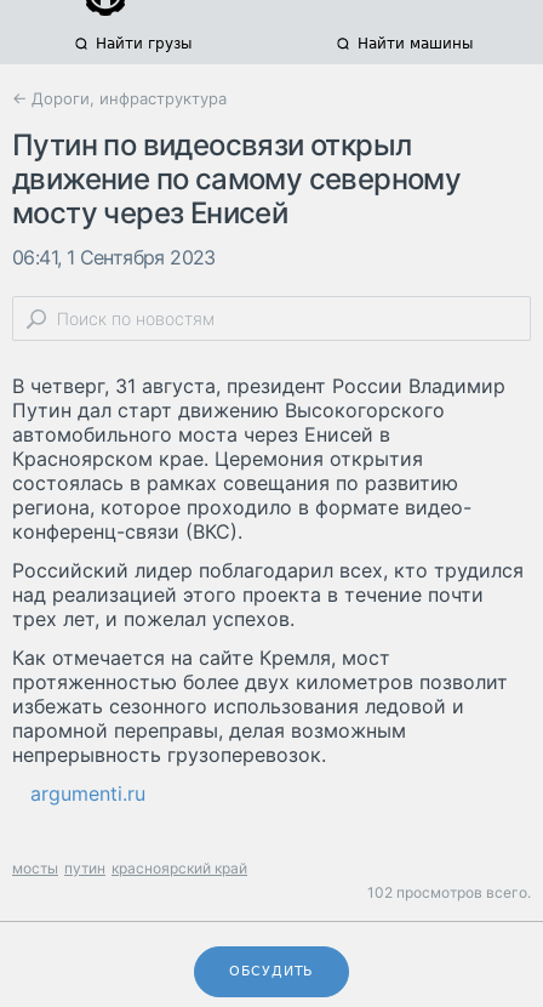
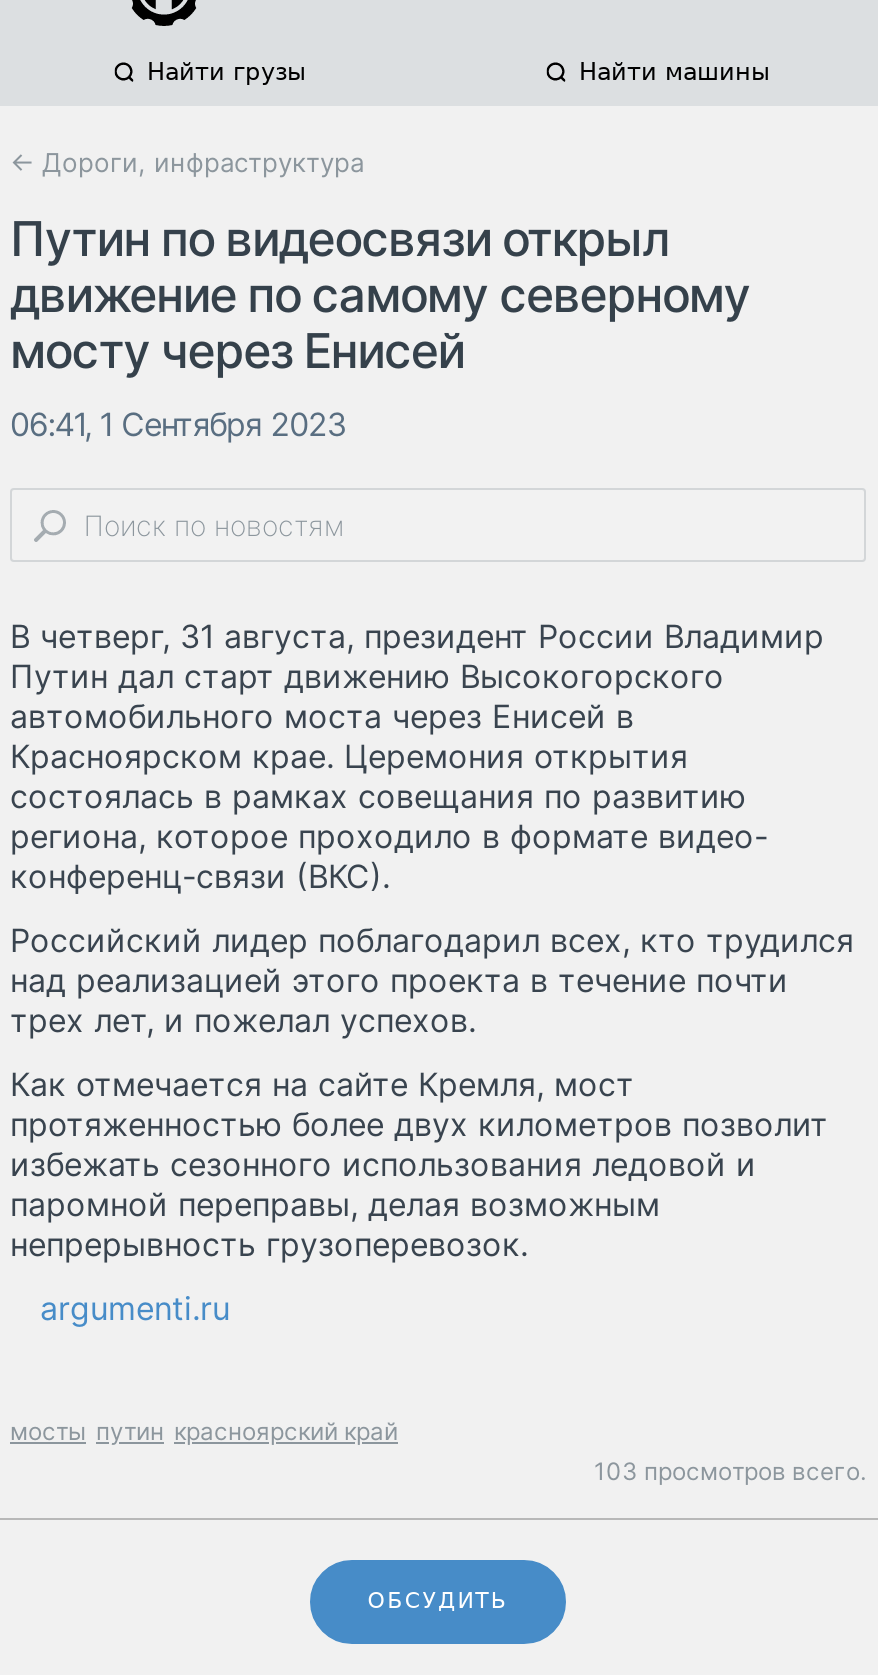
[367,883,531,902] 102 просмотров всего. -> [594,1456,866,1486] 103 просмотров всего.

